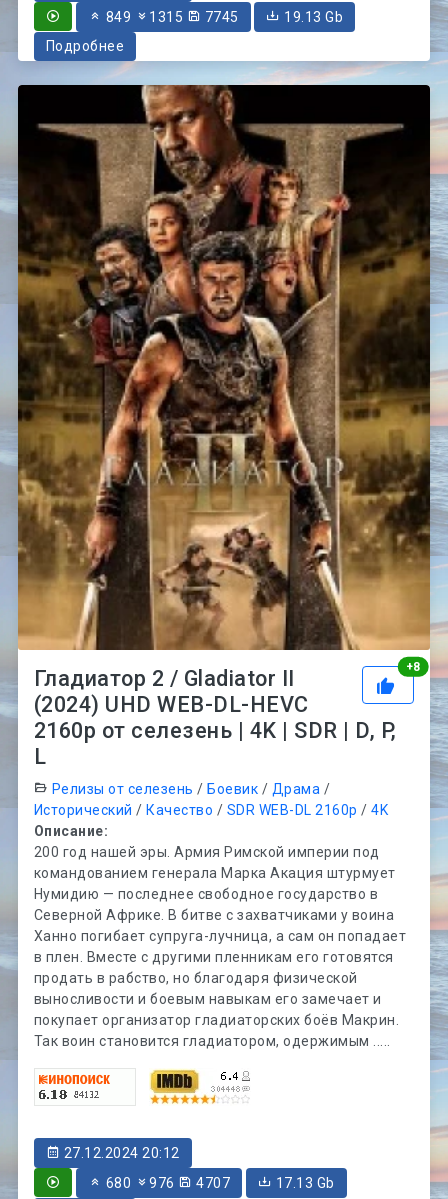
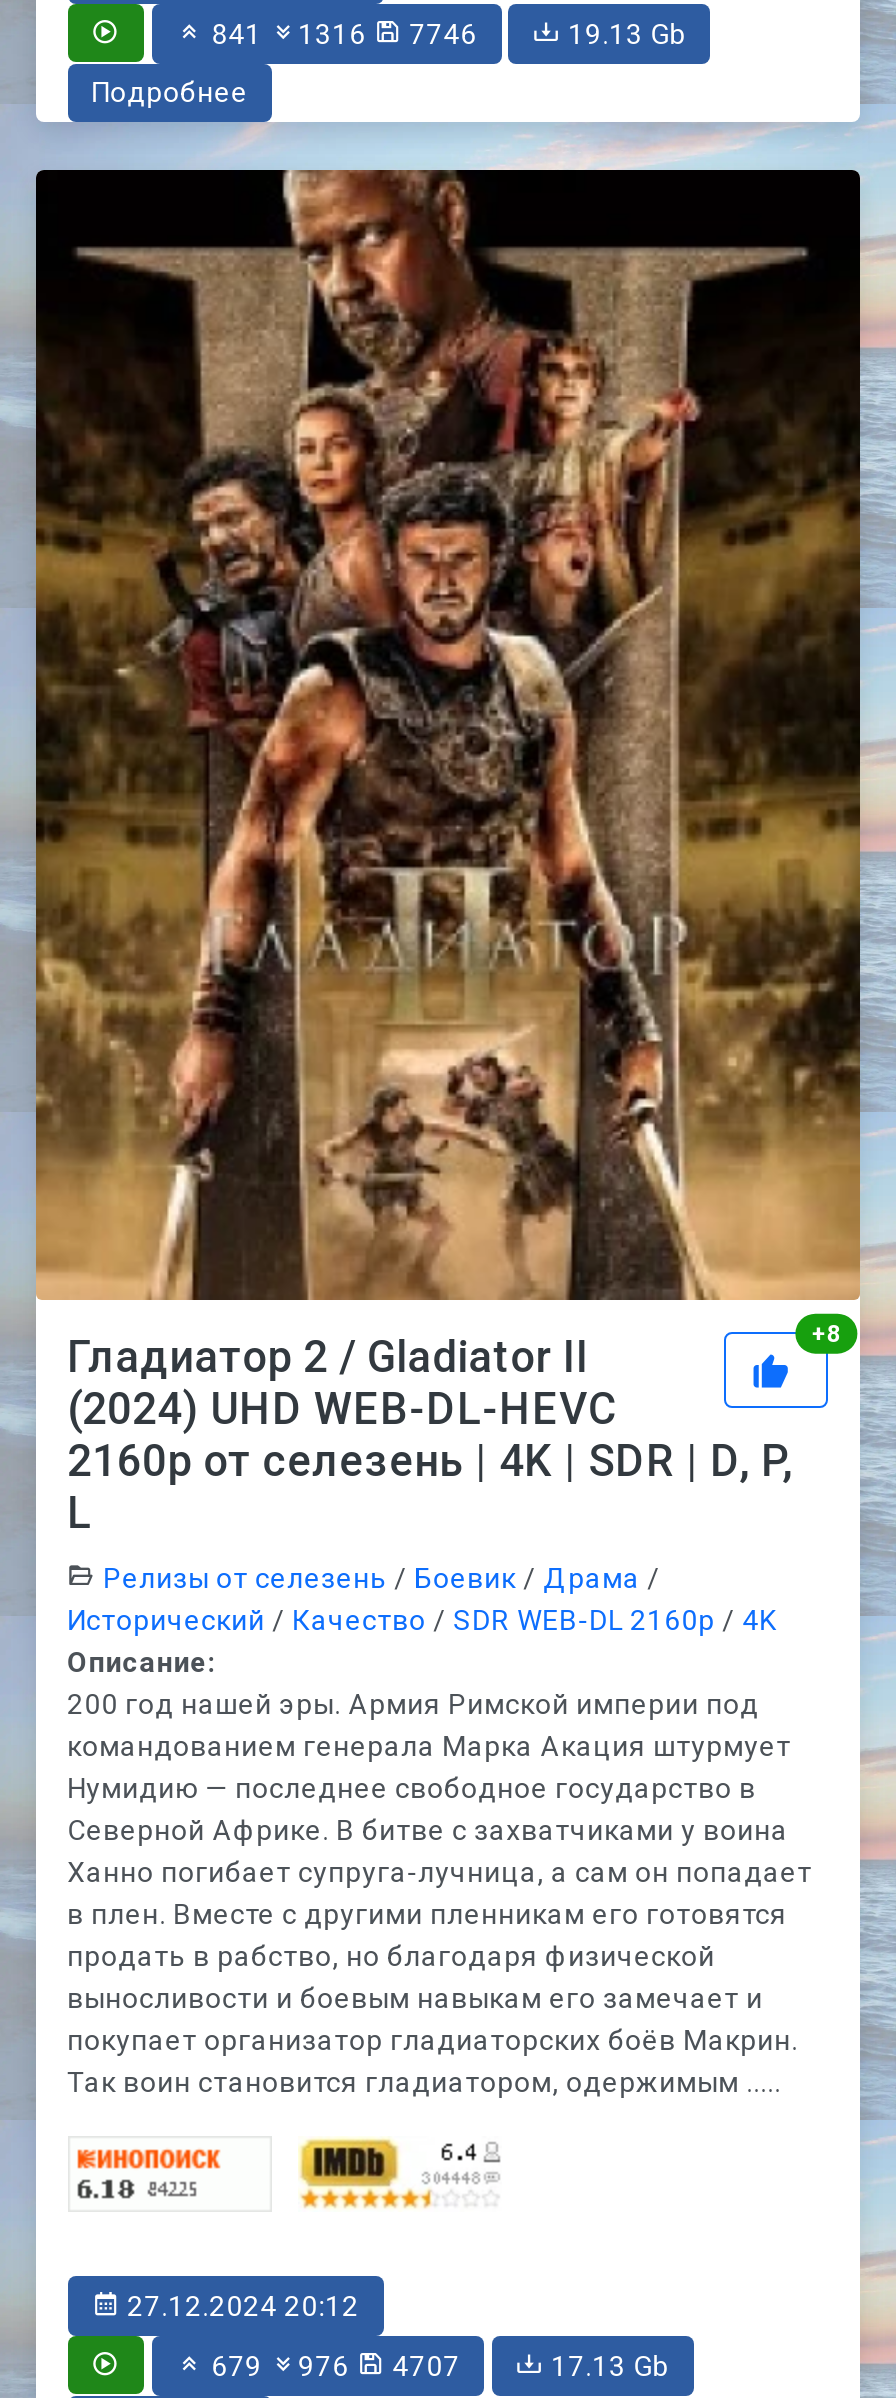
[102,9,135,25] 849 -> [204,19,269,51] 841
[149,9,187,25] 1315 -> [298,19,373,51] 1316
[201,9,239,25] 7745 -> [402,19,477,51] 7746
[102,1175,230,1191] 680 976 4707 -> [204,2349,460,2381] 679 976 4707

